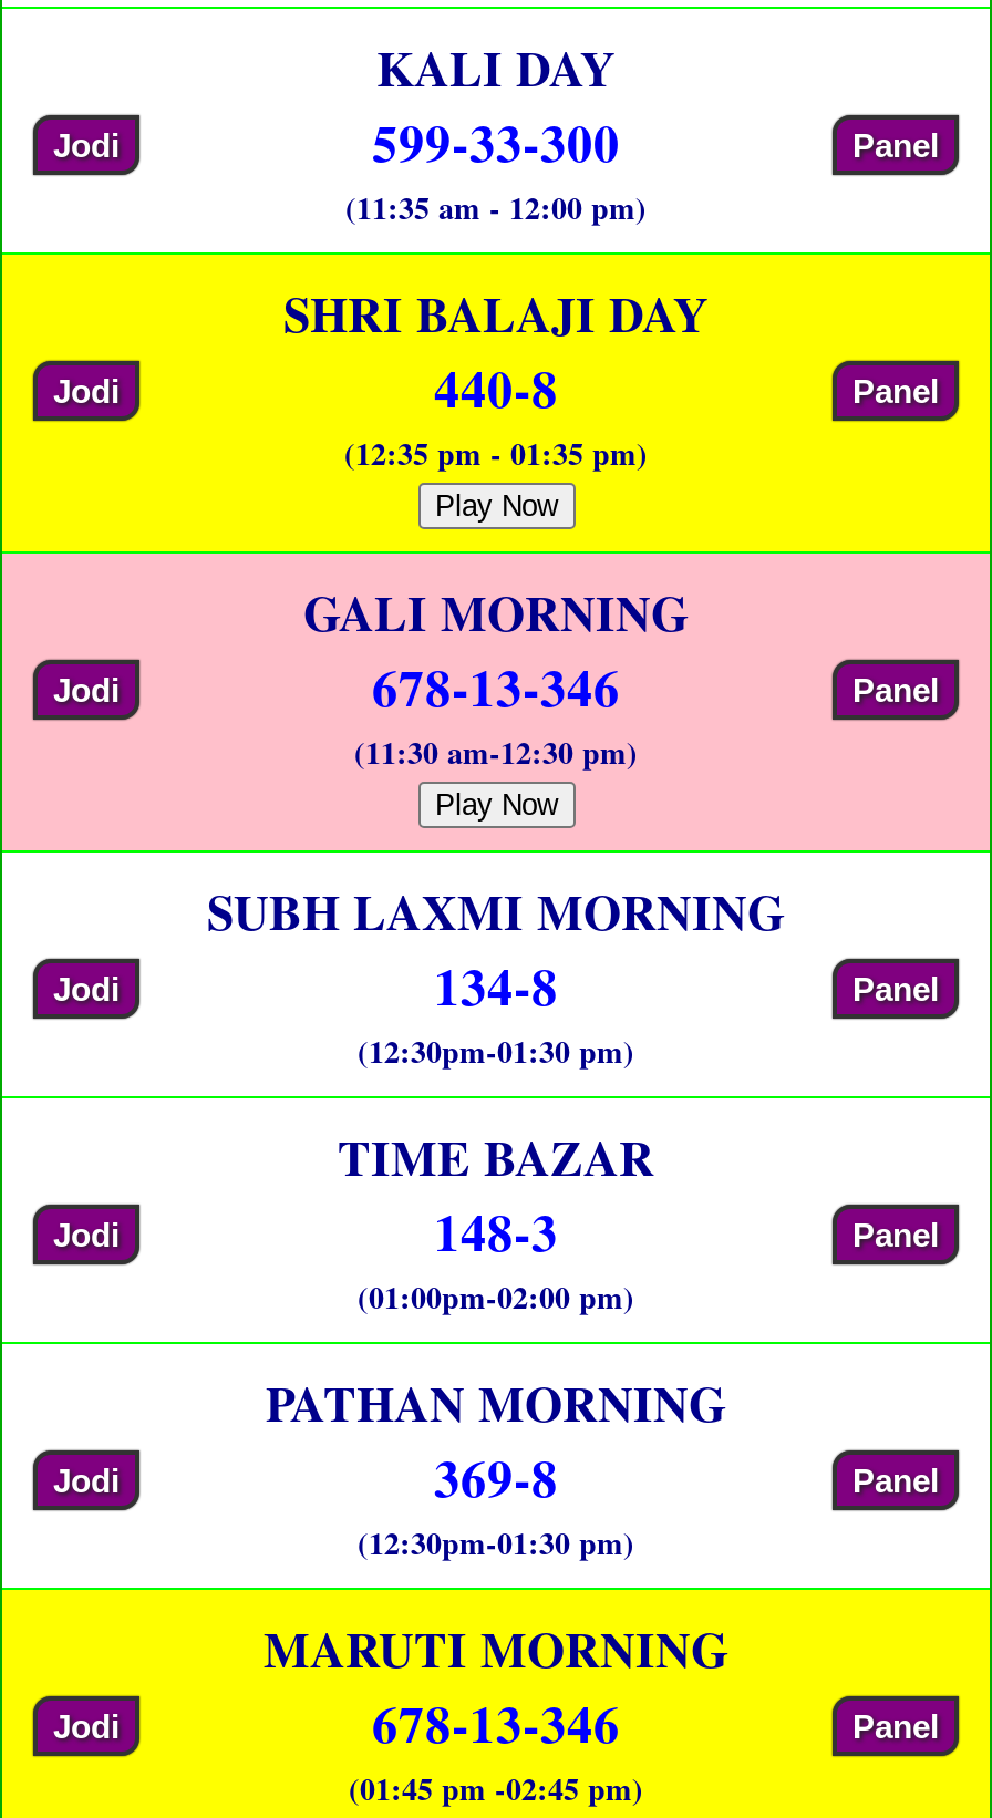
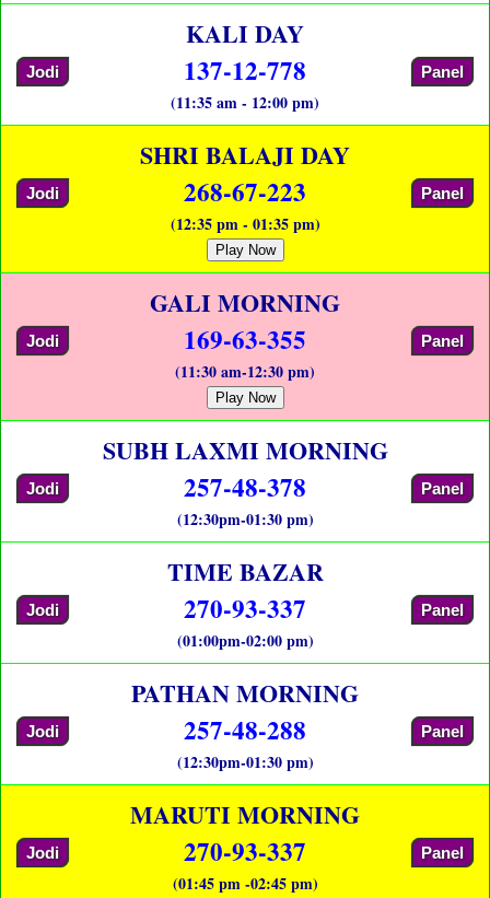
[372,104,620,179] 599-33-300 -> [184,51,306,88] 137-12-778
[434,349,558,425] 440-8 -> [184,173,306,210] 268-67-223
[372,648,620,724] 678-13-346 -> [184,320,306,357] 169-63-355
[434,947,558,1023] 134-8 -> [184,468,306,505] 257-48-378
[434,1193,558,1268] 148-3 -> [184,589,306,627] 270-93-337
[434,1439,558,1514] 369-8 -> [184,711,306,748] 257-48-288
[372,1685,620,1760] 678-13-346 -> [184,832,306,869] 270-93-337

